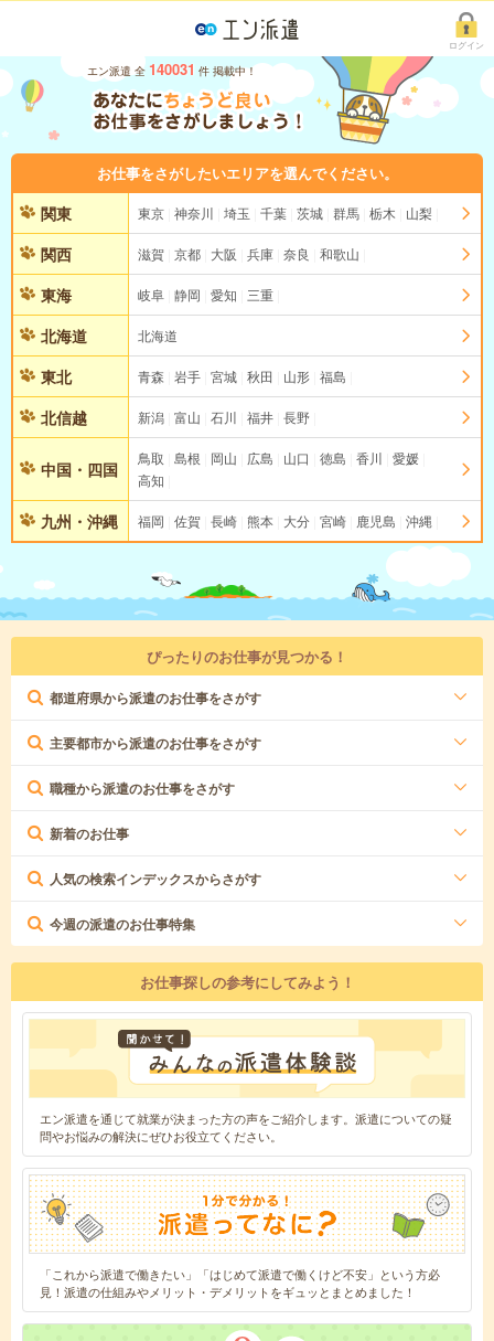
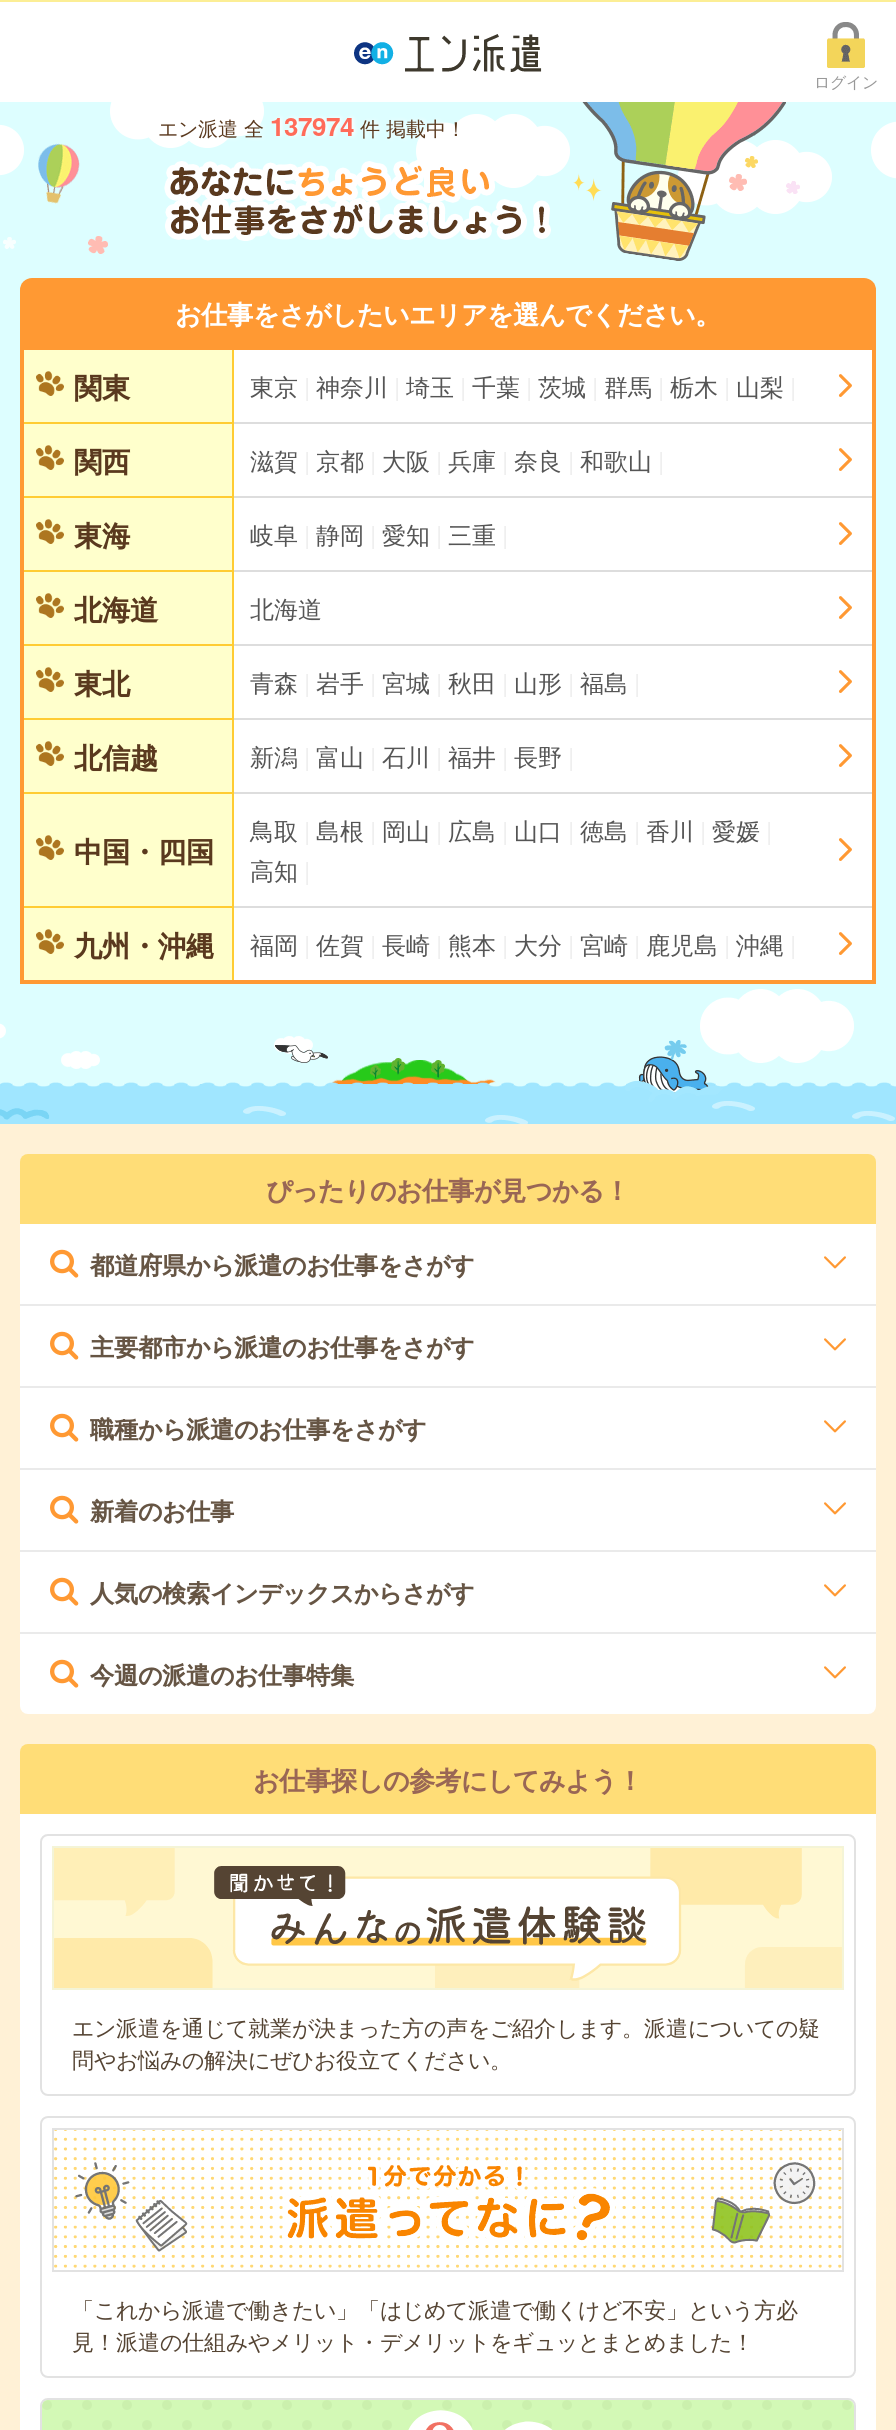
[87,59,257,80] エン派遣 全 140031 件 掲載中！ -> [158,107,466,145] エン派遣 全 137974 件 掲載中！

